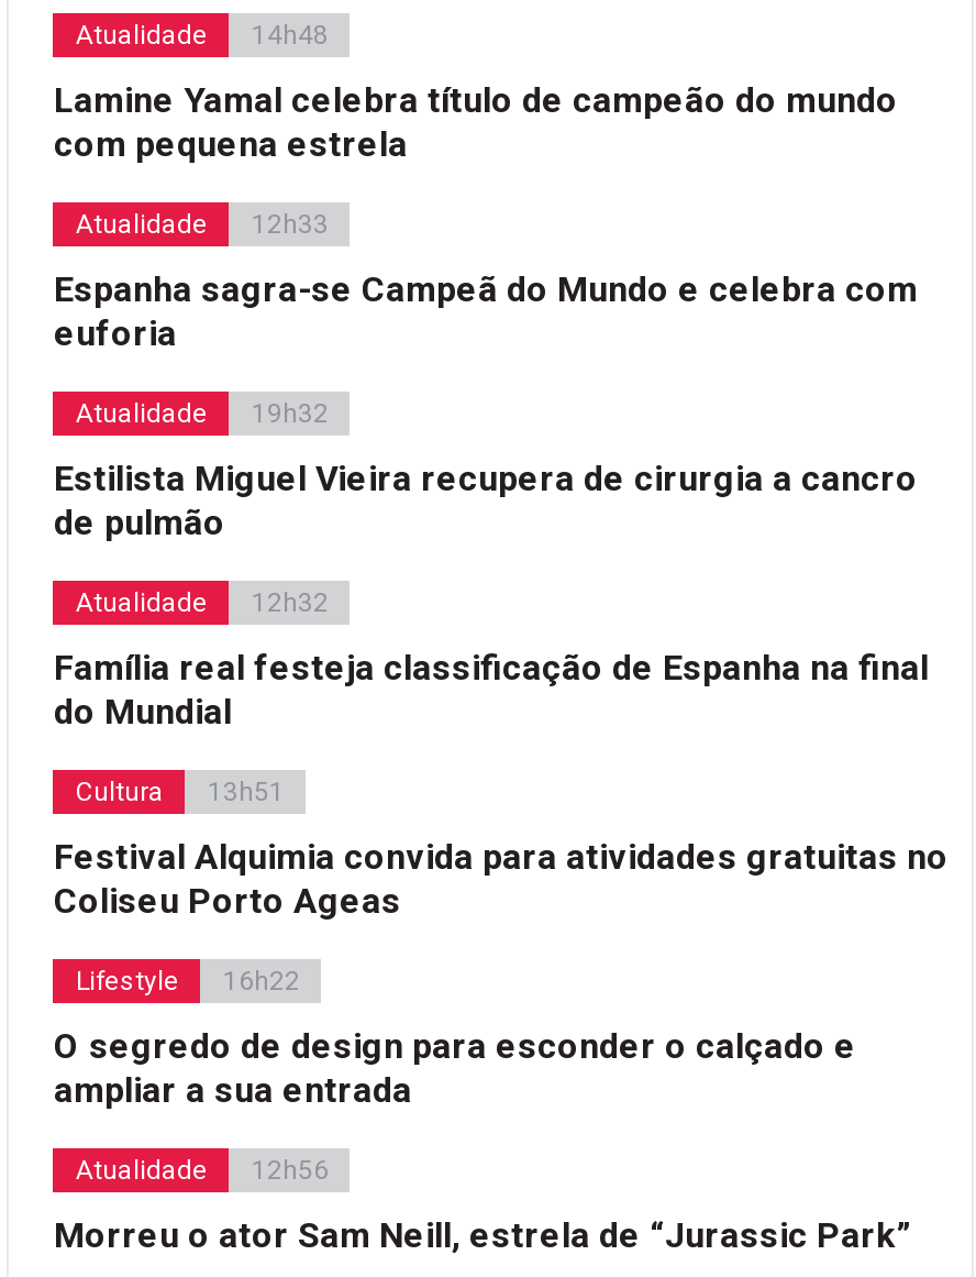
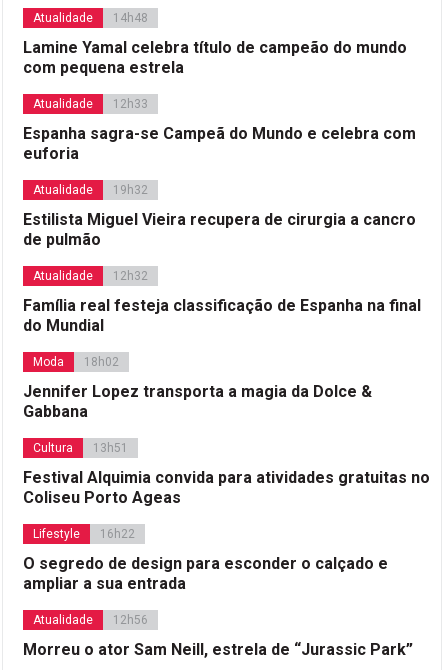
none -> [23,355,372,421] Moda | 18h02 | Jennifer Lopez transporta a magia da Dolce & | Gabbana

